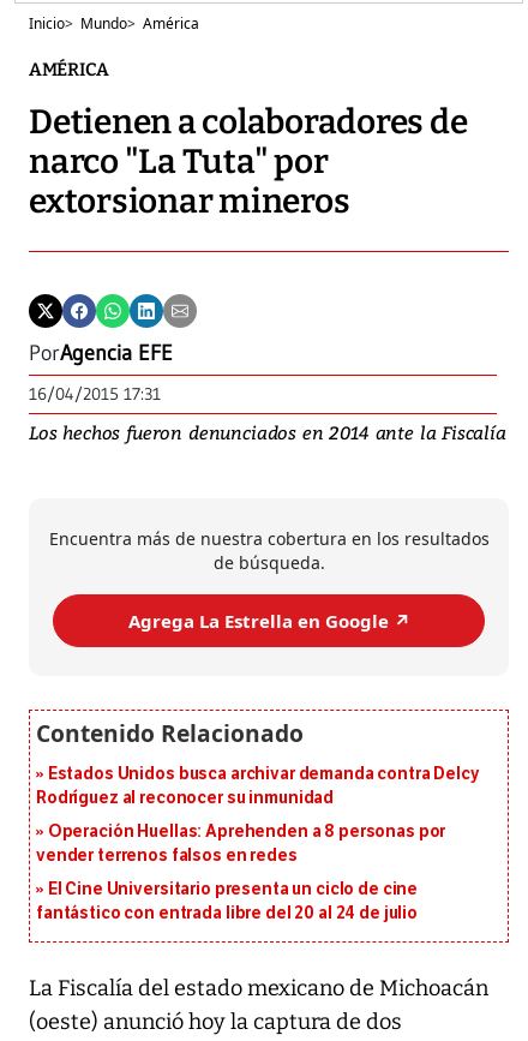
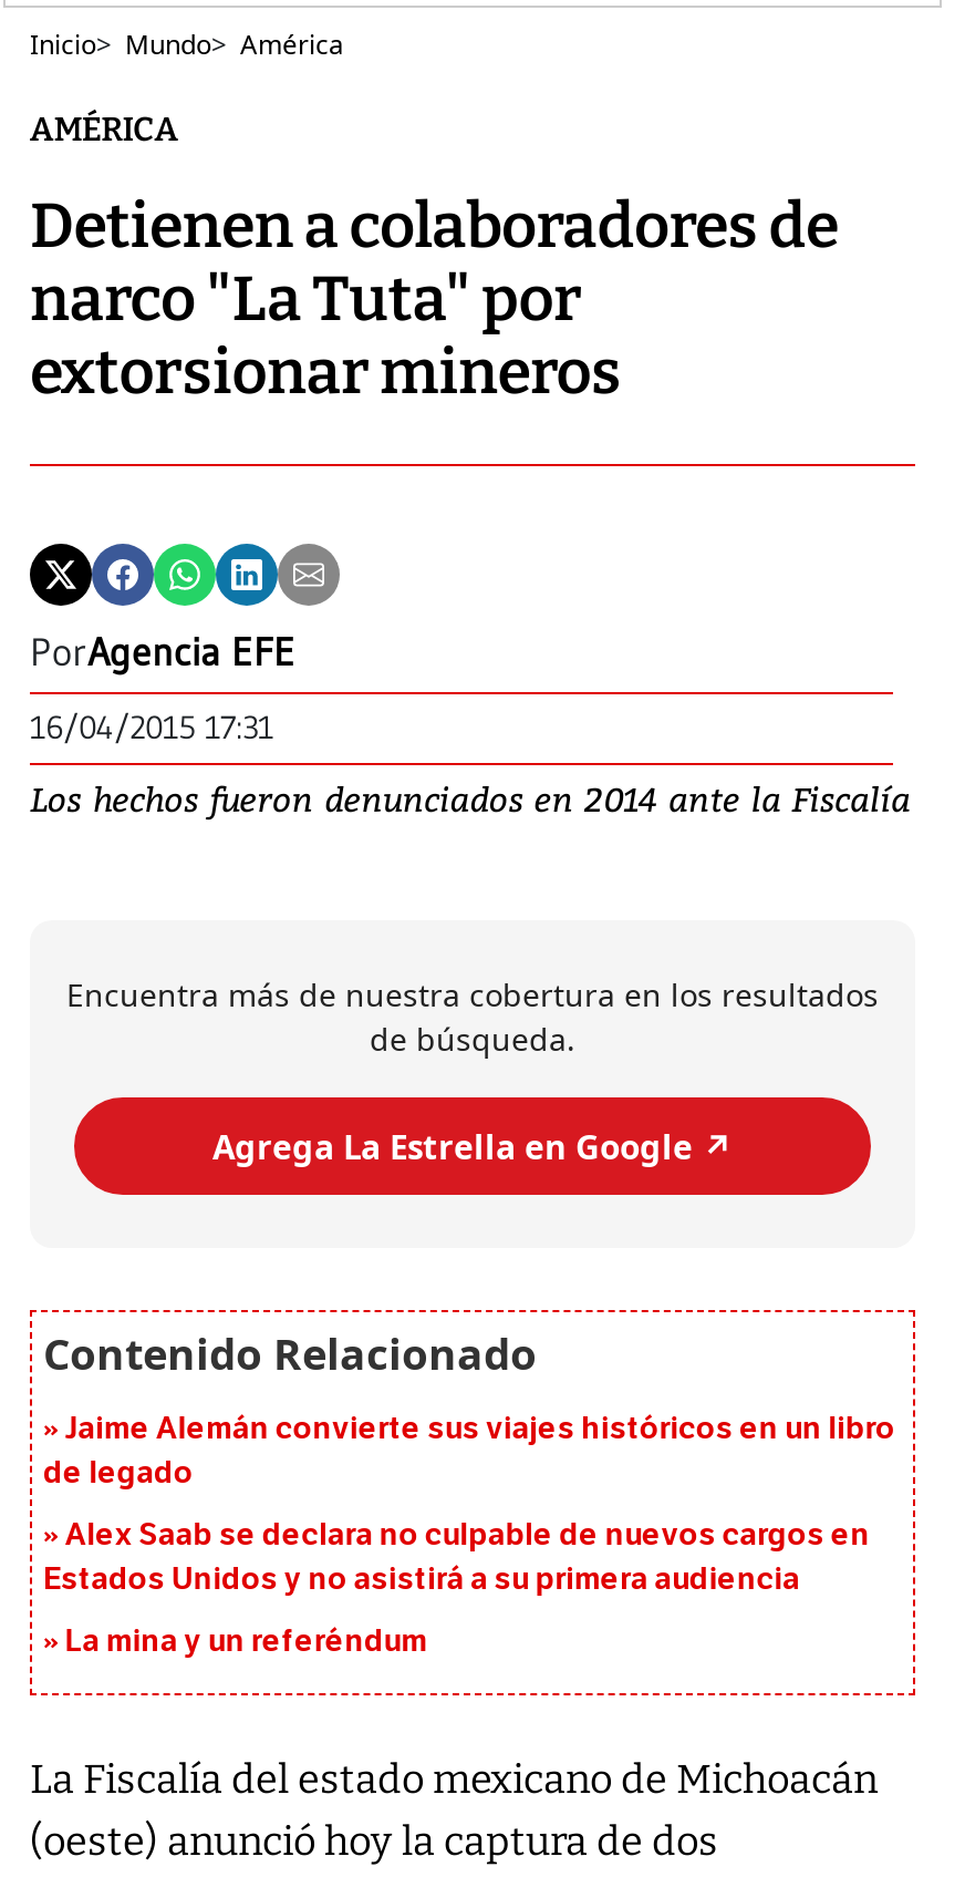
[36,764,480,809] Estados Unidos busca archivar demanda contra Delcy | Rodríguez al reconocer su inmunidad -> [43,1411,895,1493] Jaime Alemán convierte sus viajes históricos en un libro | de legado
[36,822,446,866] Operación Huellas: Aprehenden a 8 personas por | vender terrenos falsos en redes -> [43,1517,870,1599] Alex Saab se declara no culpable de nuevos cargos en | Estados Unidos y no asistirá a su primera audiencia
[36,880,418,924] El Cine Universitario presenta un ciclo de cine | fantástico con entrada libre del 20 al 24 de julio -> [65,1623,427,1661] La mina y un referéndum

